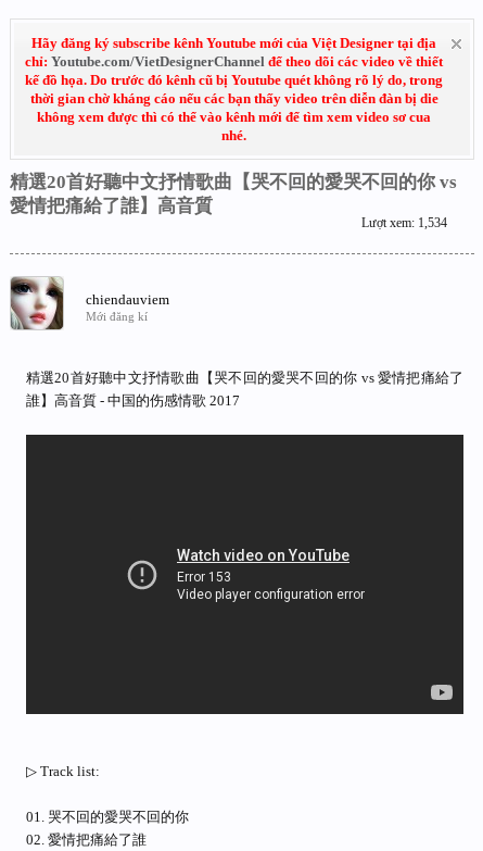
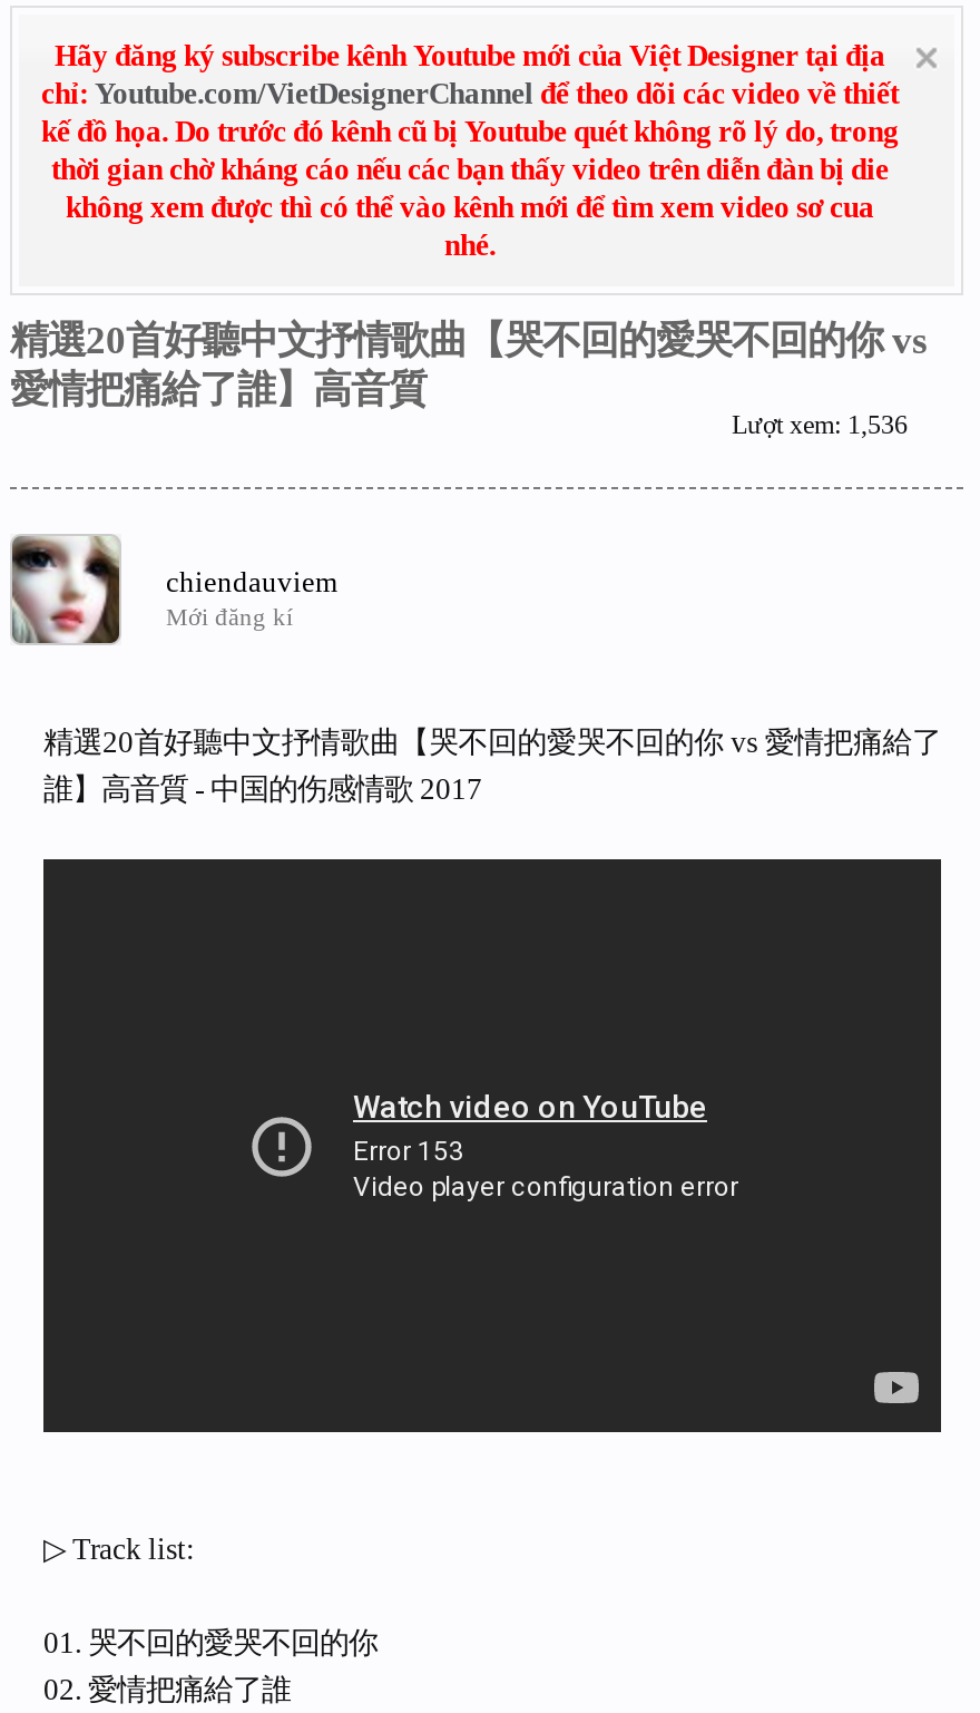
[361,215,447,230] Lượt xem: 1,534 -> [732,409,908,440] Lượt xem: 1,536

